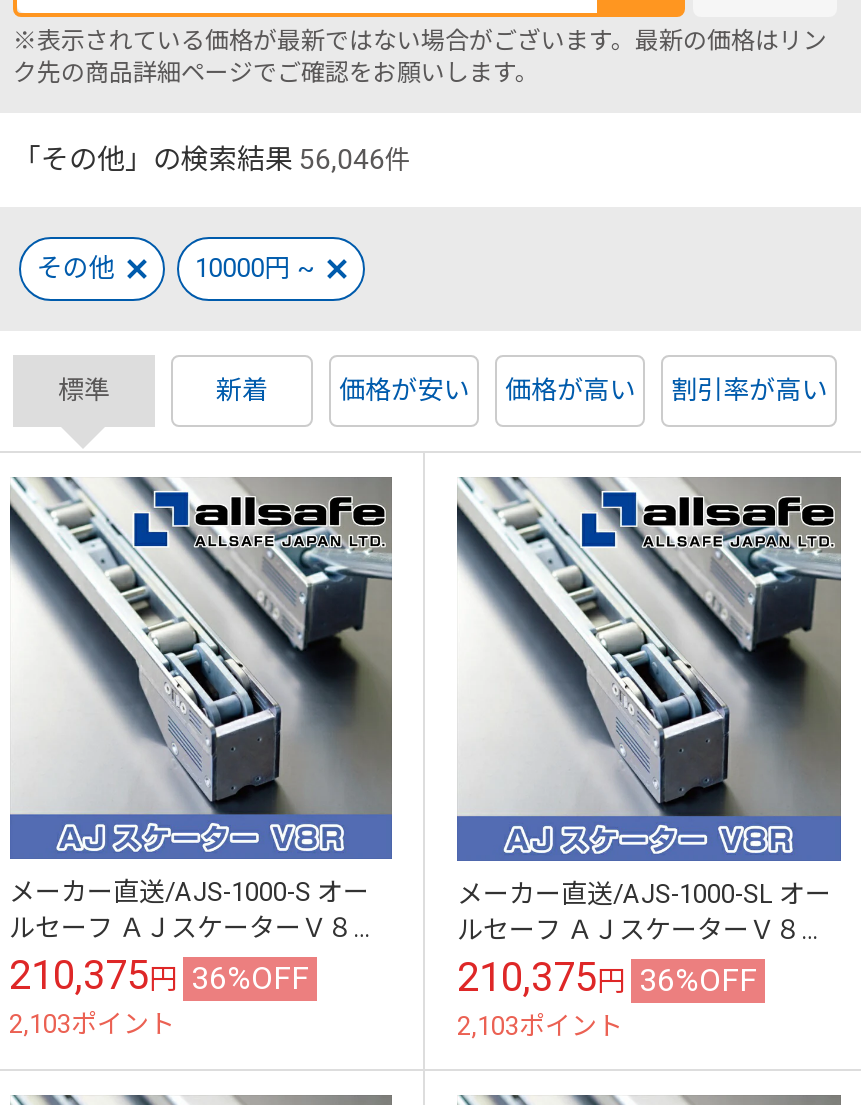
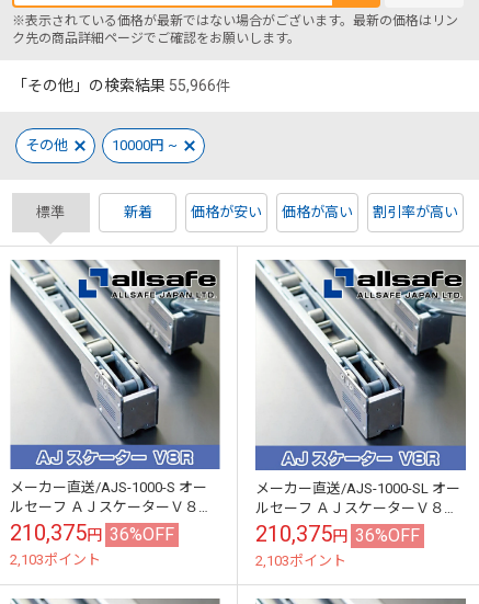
[13,143,411,175] 「その他」の検索結果56,046件 -> [12,77,230,94] 「その他」の検索結果55,966件

